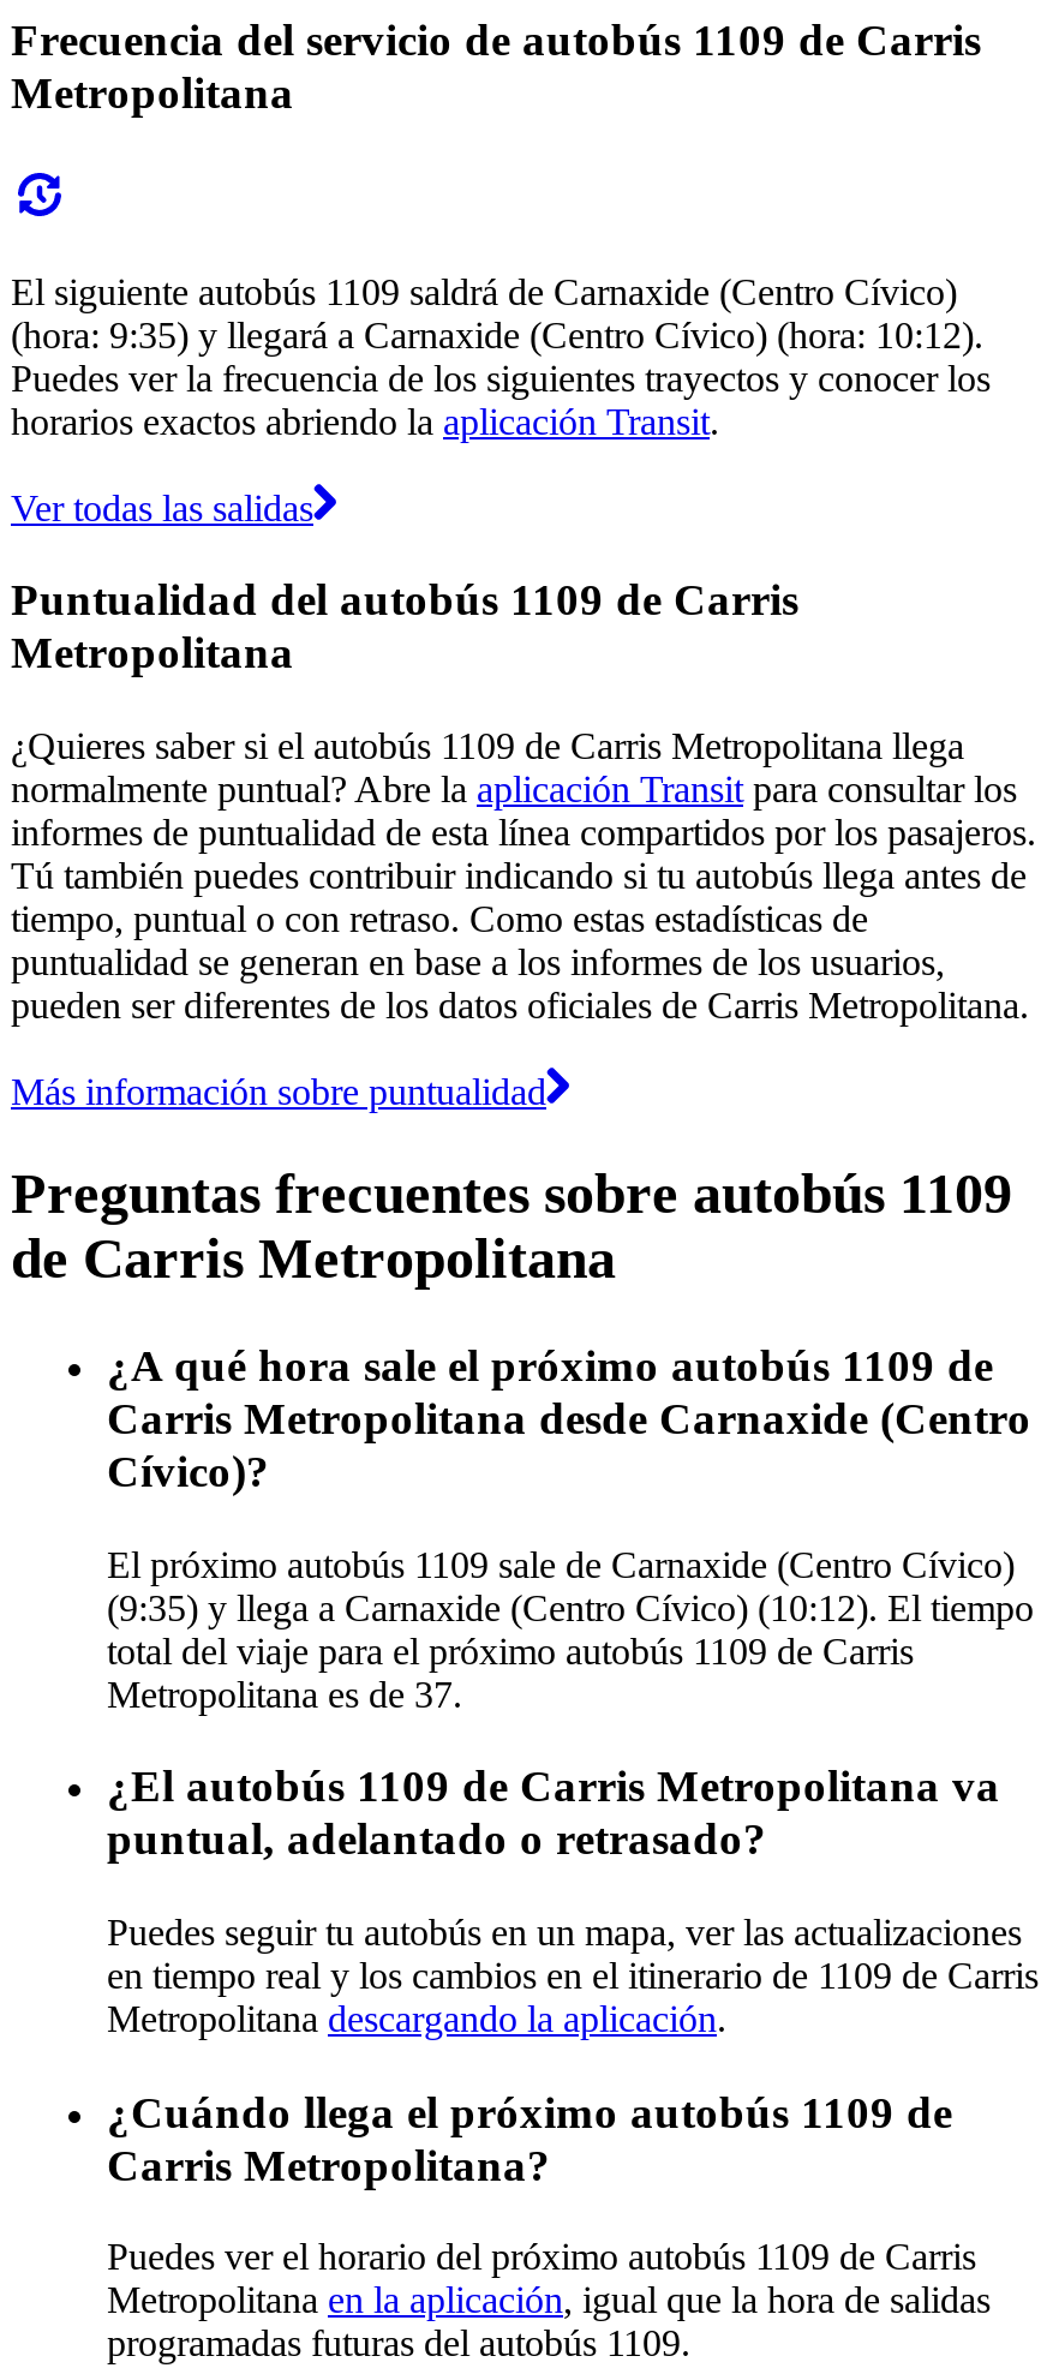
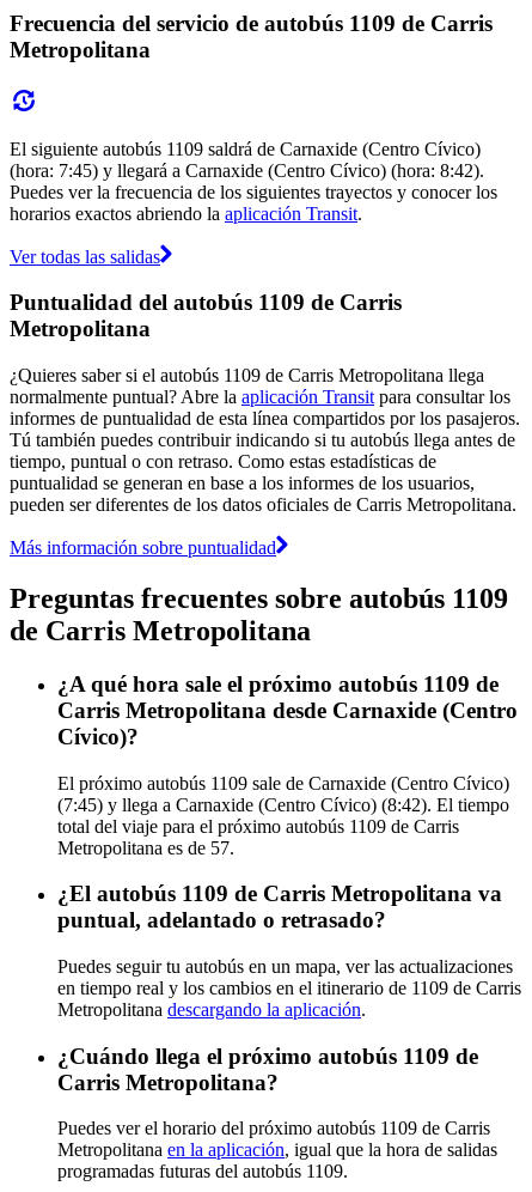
[11,313,983,354] (hora: 9:35) y llegará a Carnaxide (Centro Cívico) (hora: 10:12). -> [10,160,484,180] (hora: 7:45) y llegará a Carnaxide (Centro Cívico) (hora: 8:42).
[107,1586,1034,1627] (9:35) y llega a Carnaxide (Centro Cívico) (10:12). El tiempo -> [57,794,509,814] (7:45) y llega a Carnaxide (Centro Cívico) (8:42). El tiempo
[107,1673,462,1714] Metropolitana es de 37. -> [57,837,234,857] Metropolitana es de 57.

